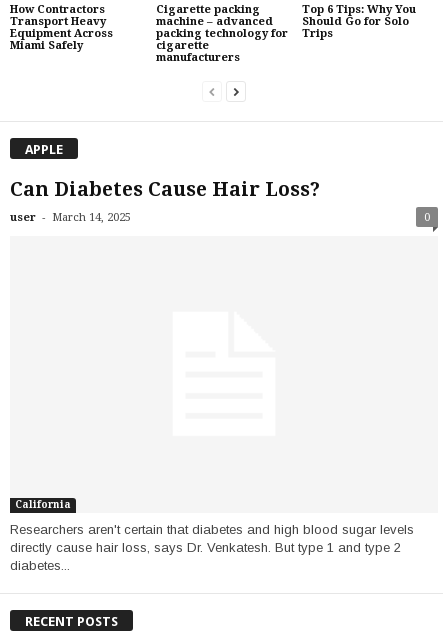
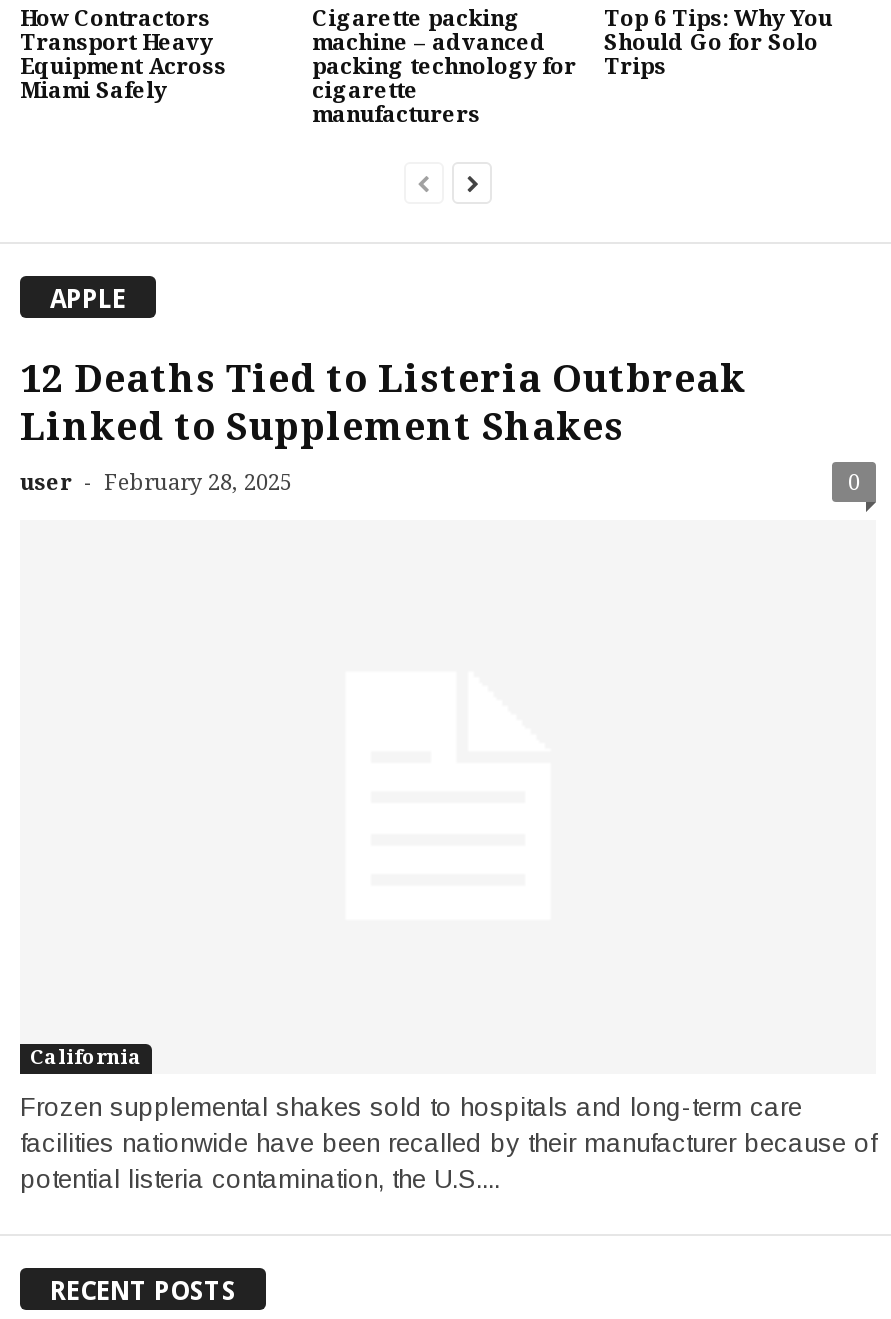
[10,178,320,224] Can Diabetes Cause Hair Loss? | user - March 14, 2025 -> [20,356,746,496] 12 Deaths Tied to Listeria Outbreak | Linked to Supplement Shakes | user - February 28, 2025
[10,522,414,573] Researchers aren't certain that diabetes and high blood sugar levels | directly cause hair loss, says Dr. Venkatesh. But type 1 and type 2 | diabetes... -> [20,1092,876,1194] Frozen supplemental shakes sold to hospitals and long-term care | facilities nationwide have been recalled by their manufacturer because of | potential listeria contamination, the U.S....

